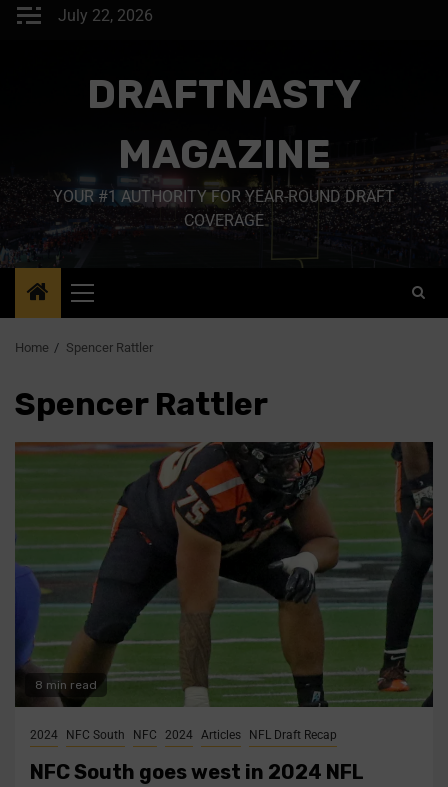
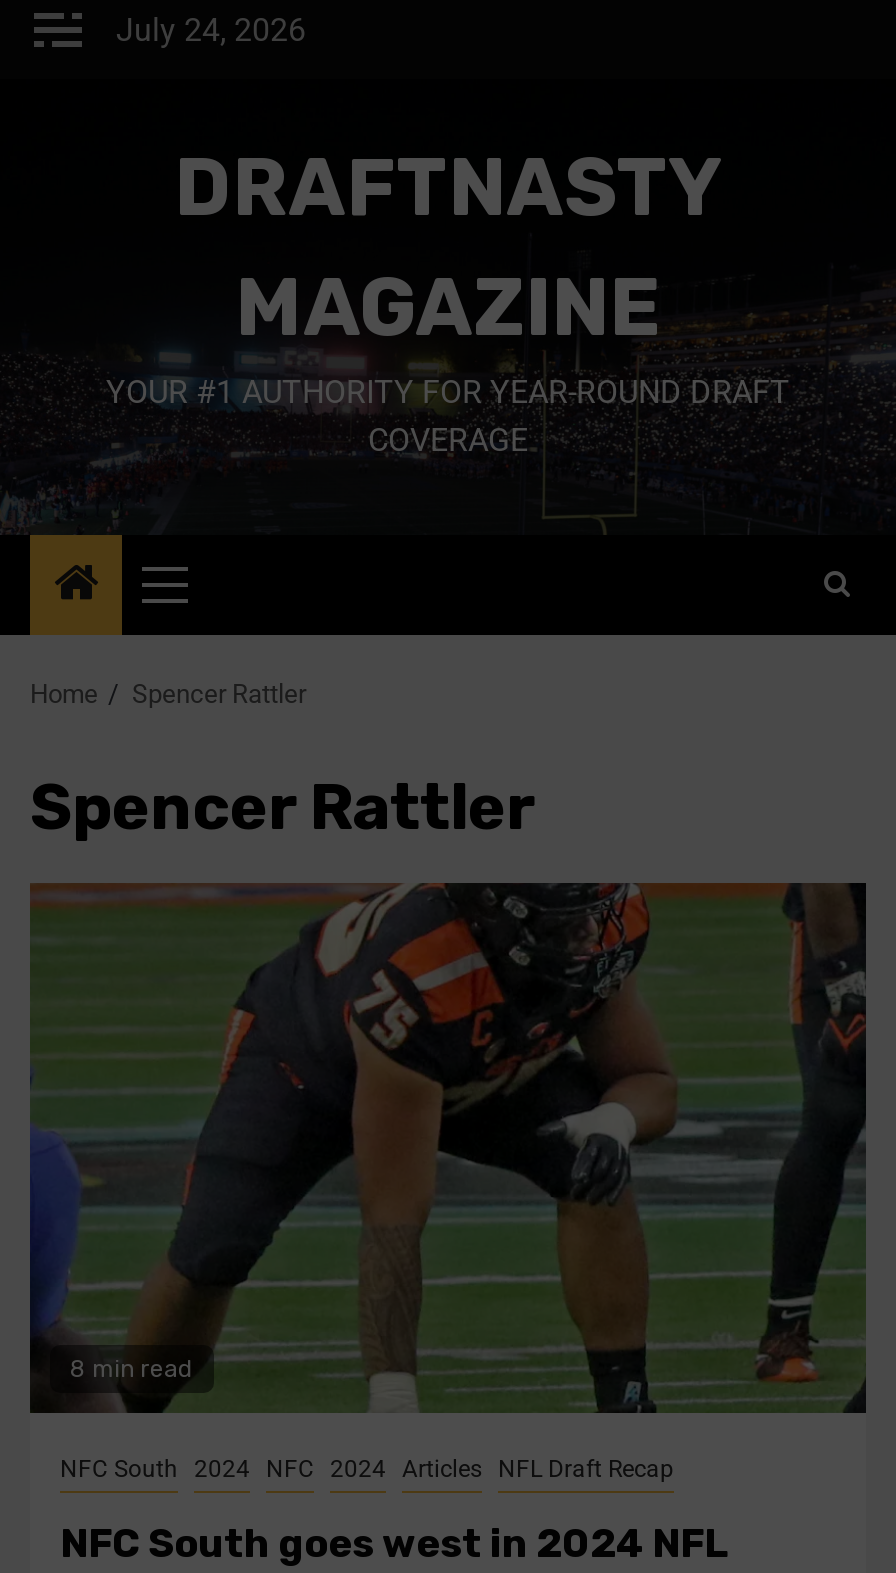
[58,6,153,25] July 22, 2026 -> [116,11,306,49] July 24, 2026
[30,728,337,742] 2024 NFC South NFC 2024 Articles NFL Draft Recap -> [60,1455,674,1483] NFC South 2024 NFC 2024 Articles NFL Draft Recap

